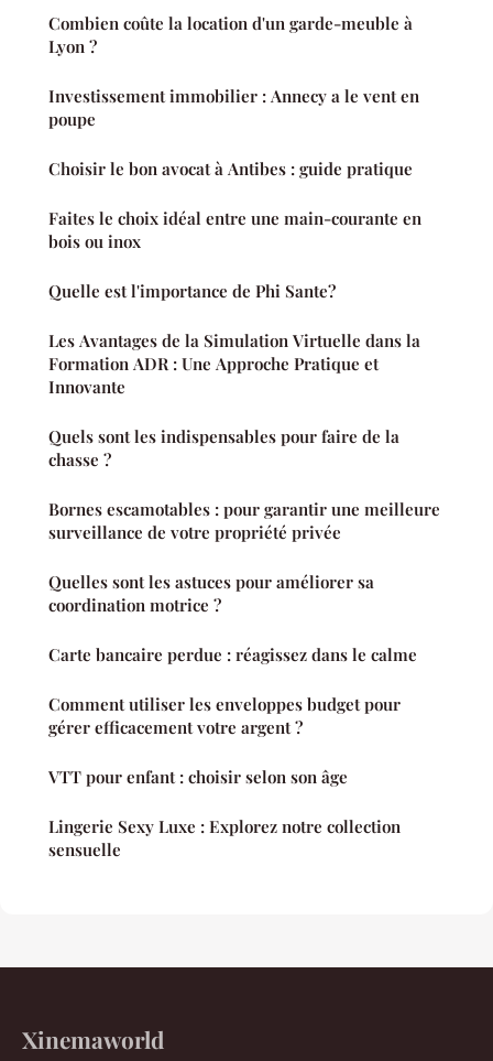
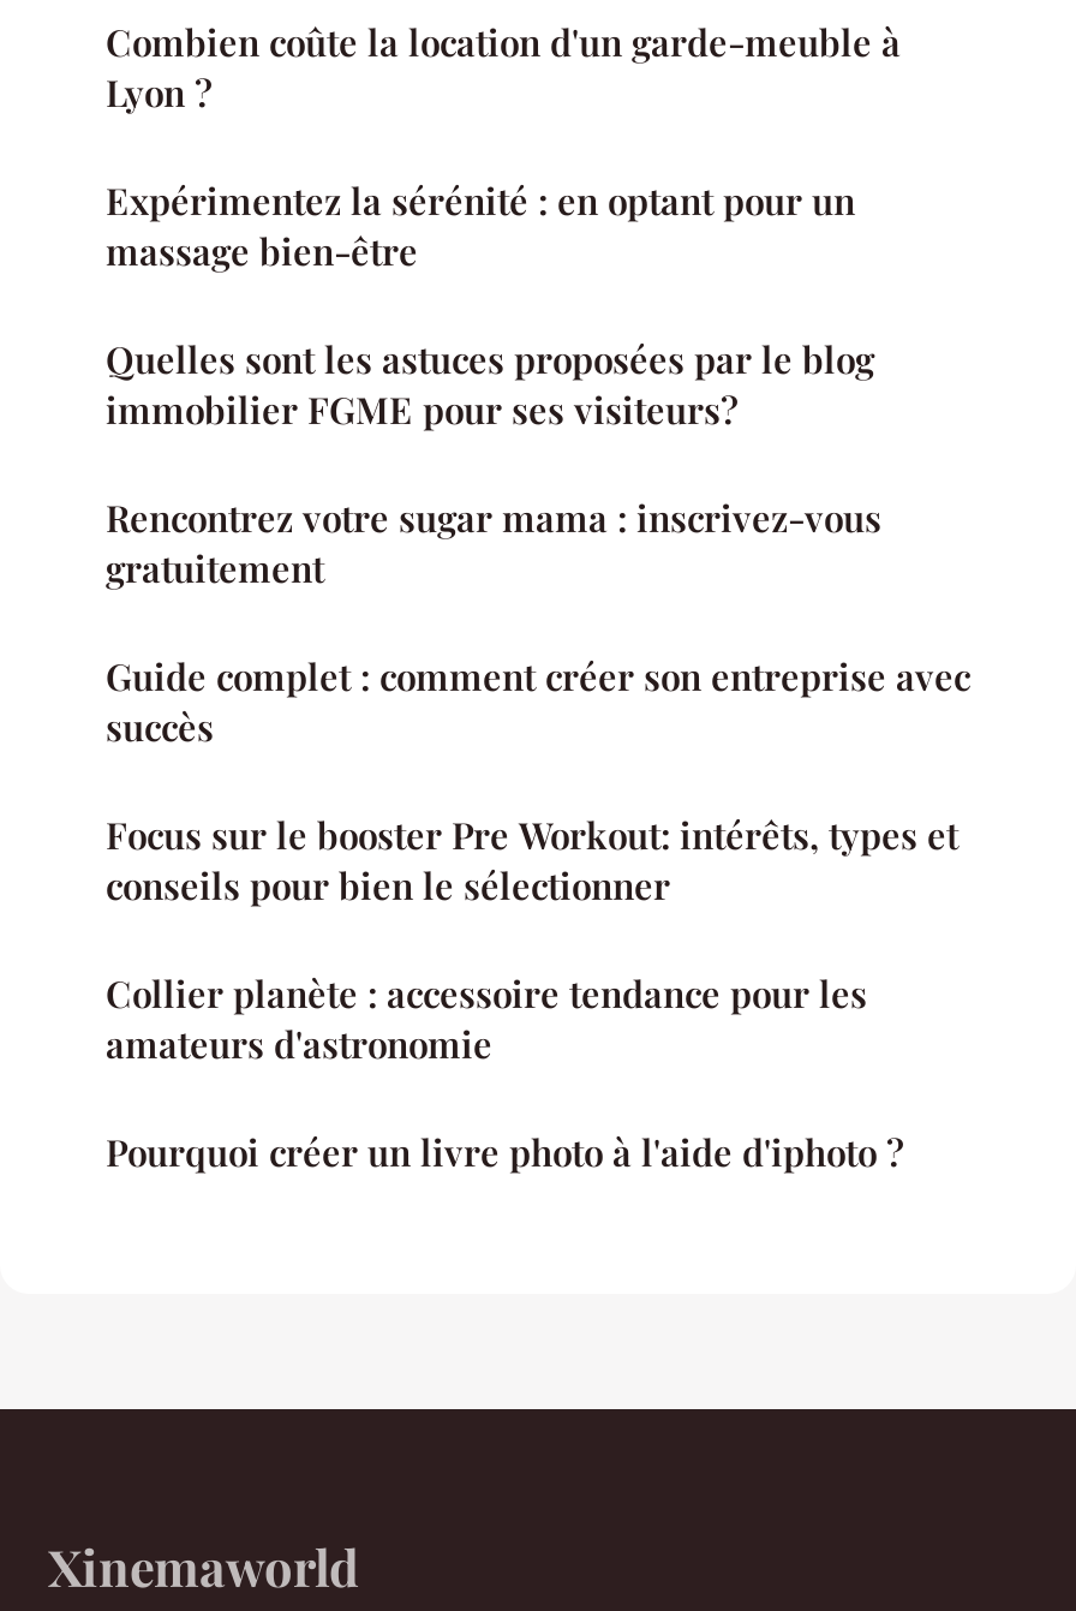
[48,85,440,861] Investissement immobilier : Annecy a le vent en | poupe | Choisir le bon avocat à Antibes : guide pratique | Faites le choix idéal entre une main-courante en | bois ou inox | Quelle est l'importance de Phi Sante? | Les Avantages de la Simulation Virtuelle dans la | Formation ADR : Une Approche Pratique et | Innovante | Quels sont les indispensables pour faire de la | chasse ? | Bornes escamotables : pour garantir une meilleure | surveillance de votre propriété privée | Quelles sont les astuces pour améliorer sa | coordination motrice ? | Carte bancaire perdue : réagissez dans le calme | Comment utiliser les enveloppes budget pour | gérer efficacement votre argent ? | VTT pour enfant : choisir selon son âge | Lingerie Sexy Luxe : Explorez notre collection | sensuelle -> [106,178,970,1177] Expérimentez la sérénité : en optant pour un | massage bien-être | Quelles sont les astuces proposées par le blog | immobilier FGME pour ses visiteurs? | Rencontrez votre sugar mama : inscrivez-vous | gratuitement | Guide complet : comment créer son entreprise avec | succès | Focus sur le booster Pre Workout: intérêts, types et | conseils pour bien le sélectionner | Collier planète : accessoire tendance pour les | amateurs d'astronomie | Pourquoi créer un livre photo à l'aide d'iphoto ?

